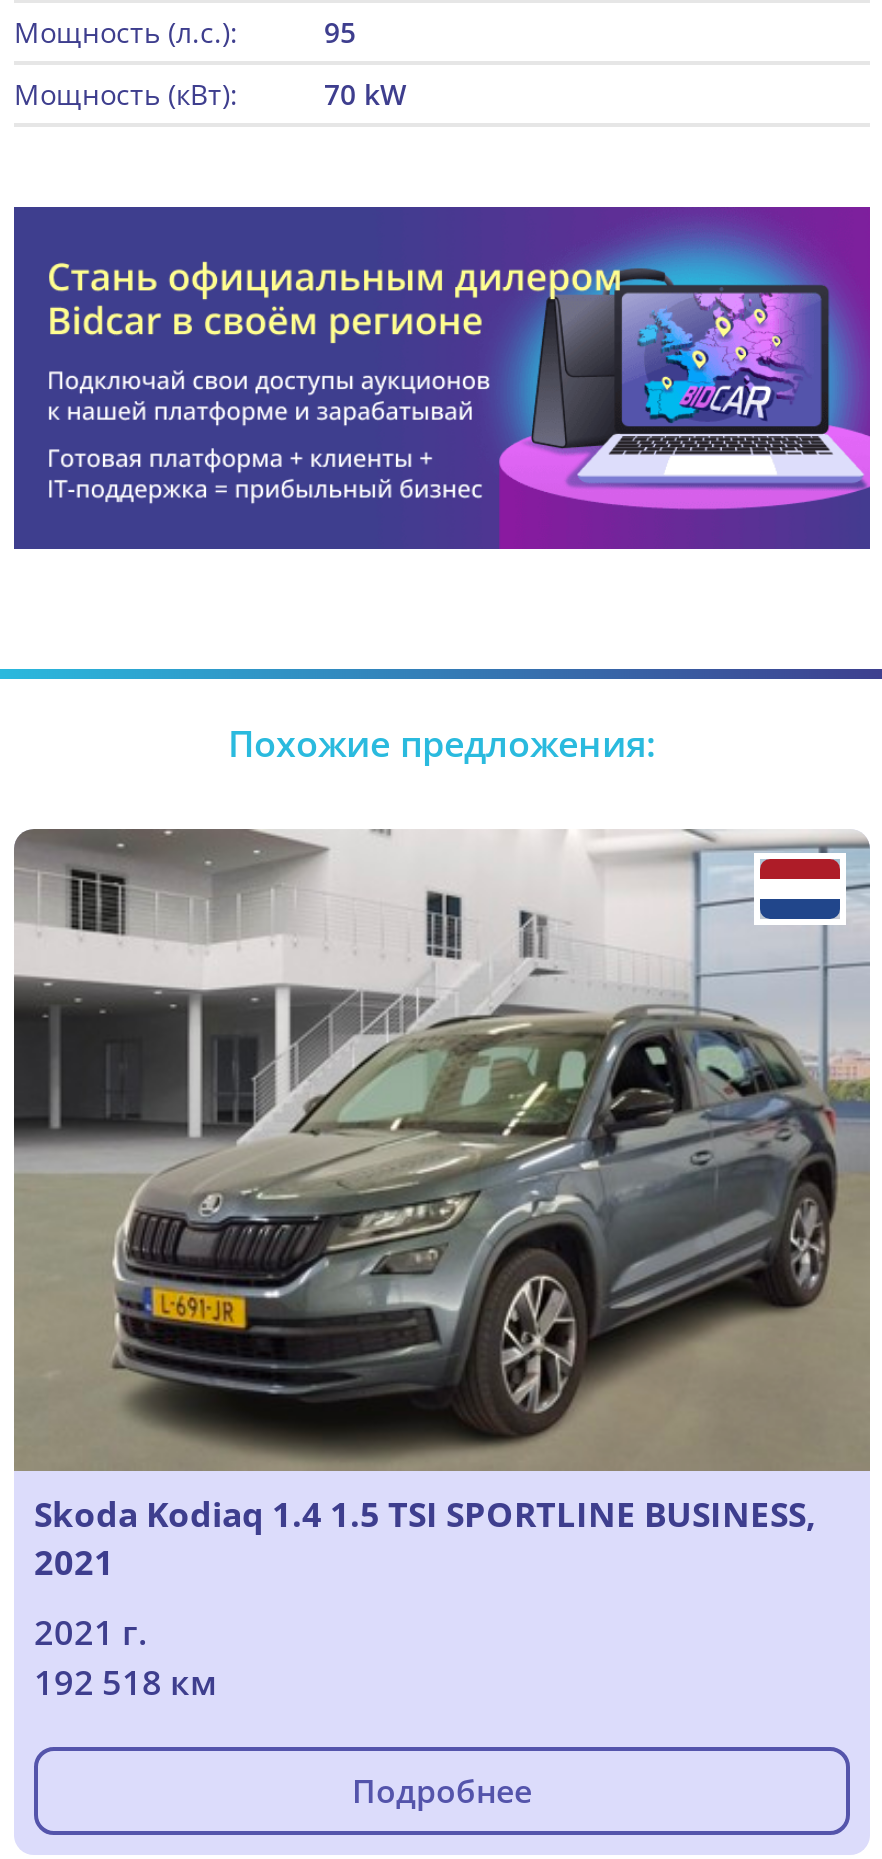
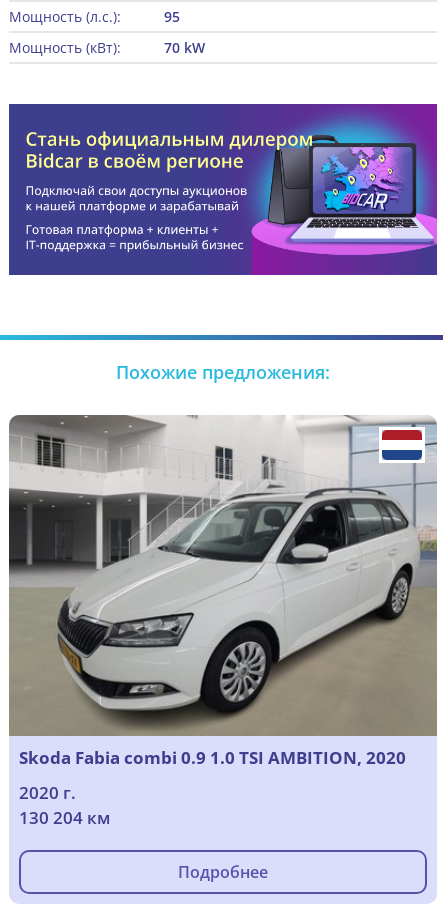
[34,977,838,1586] [image] | Skoda Kodiaq 1.4 1.5 TSI SPORTLINE BUSINESS, | 2021 -> [19,487,420,769] [image] | Skoda Fabia combi 0.9 1.0 TSI AMBITION, 2020
[34,1610,216,1706] 2021 г. | 192 518 км -> [19,781,110,829] 2020 г. | 130 204 км

